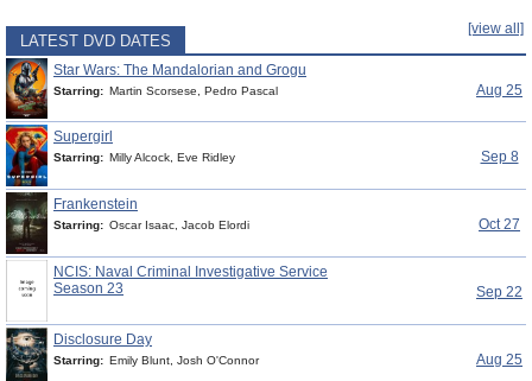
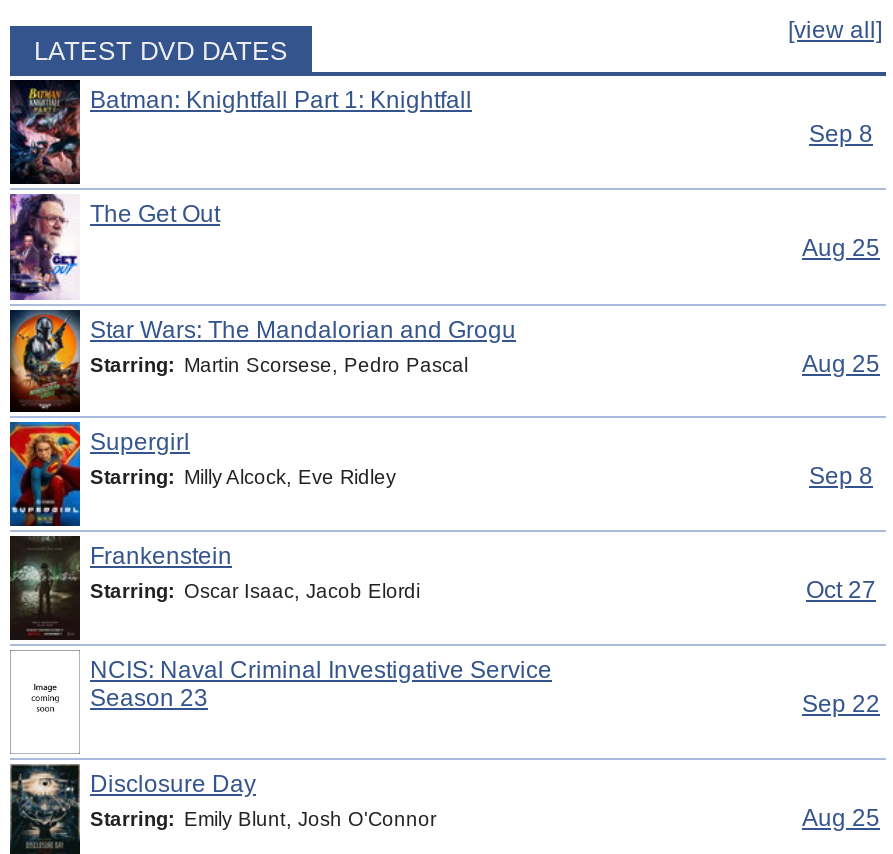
none -> [8,80,880,308] [image] | Batman: Knightfall Part 1: Knightfall | Sep 8 | The Get Out | Aug 25

